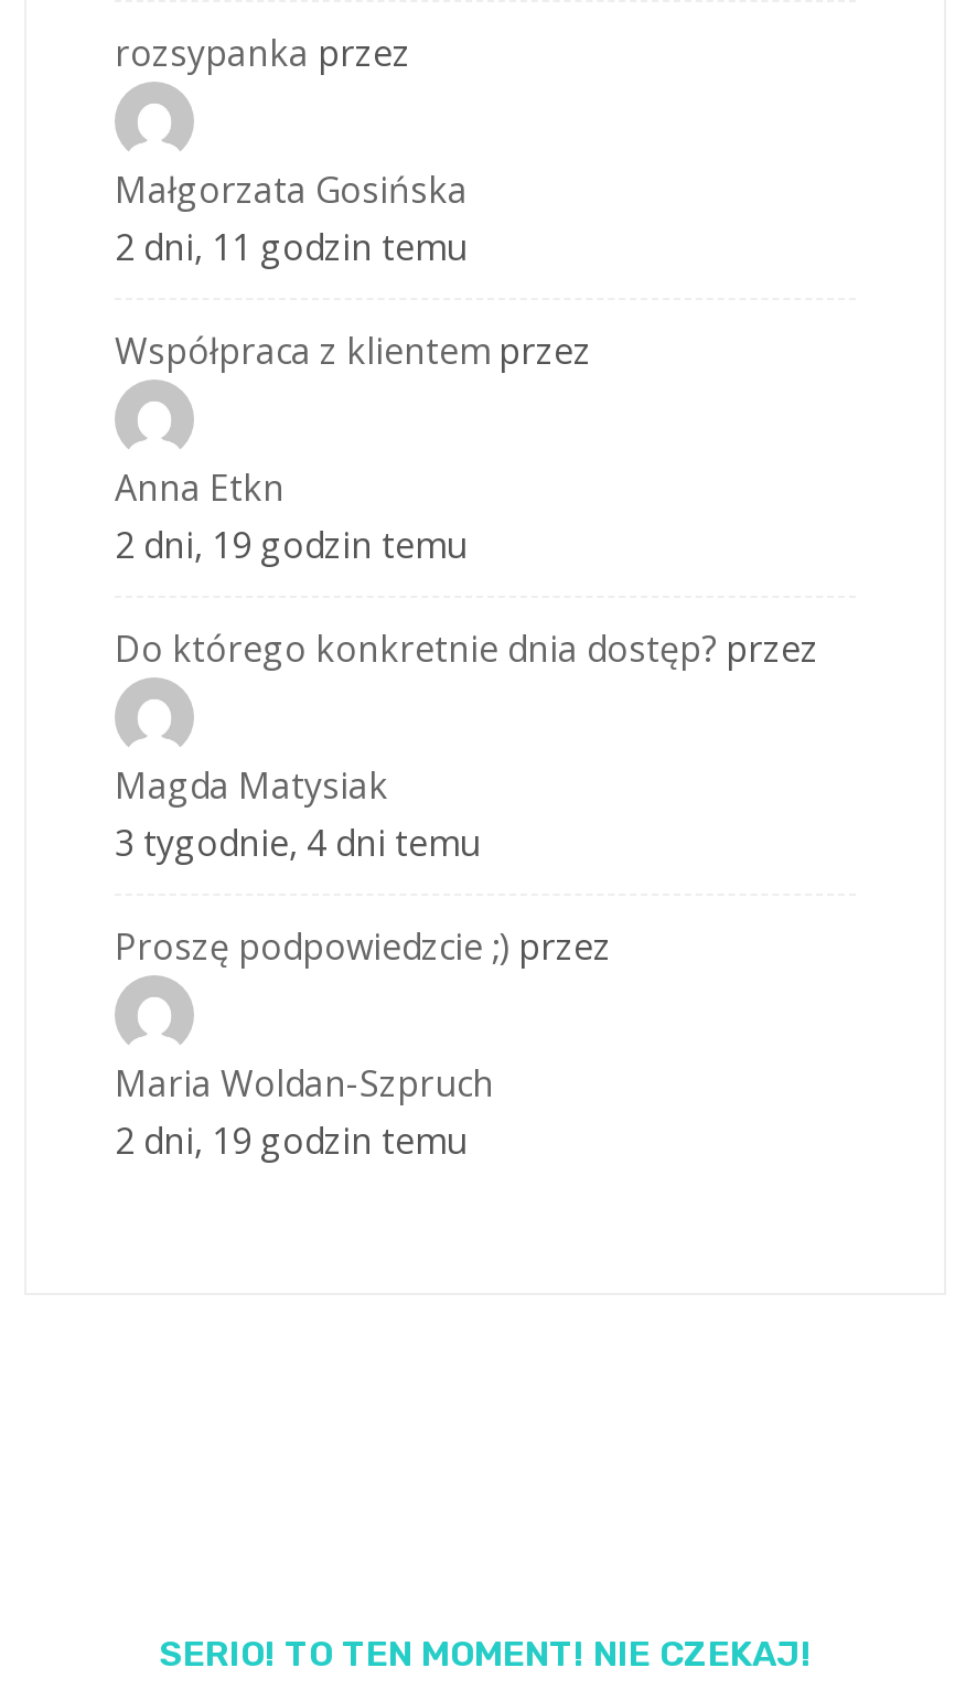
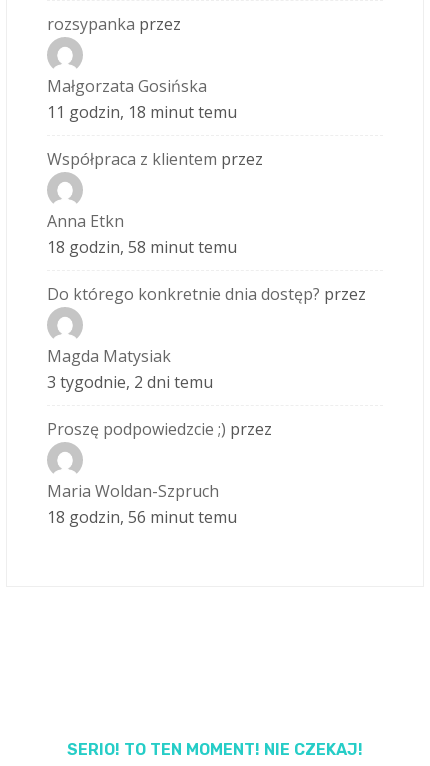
[115,224,468,272] 2 dni, 11 godzin temu -> [47,101,237,123] 11 godzin, 18 minut temu
[115,521,468,570] 2 dni, 19 godzin temu -> [47,236,237,258] 18 godzin, 58 minut temu
[115,819,481,868] 3 tygodnie, 4 dni temu -> [47,371,213,393] 3 tygodnie, 2 dni temu
[115,1117,468,1166] 2 dni, 19 godzin temu -> [47,506,237,528] 18 godzin, 56 minut temu

